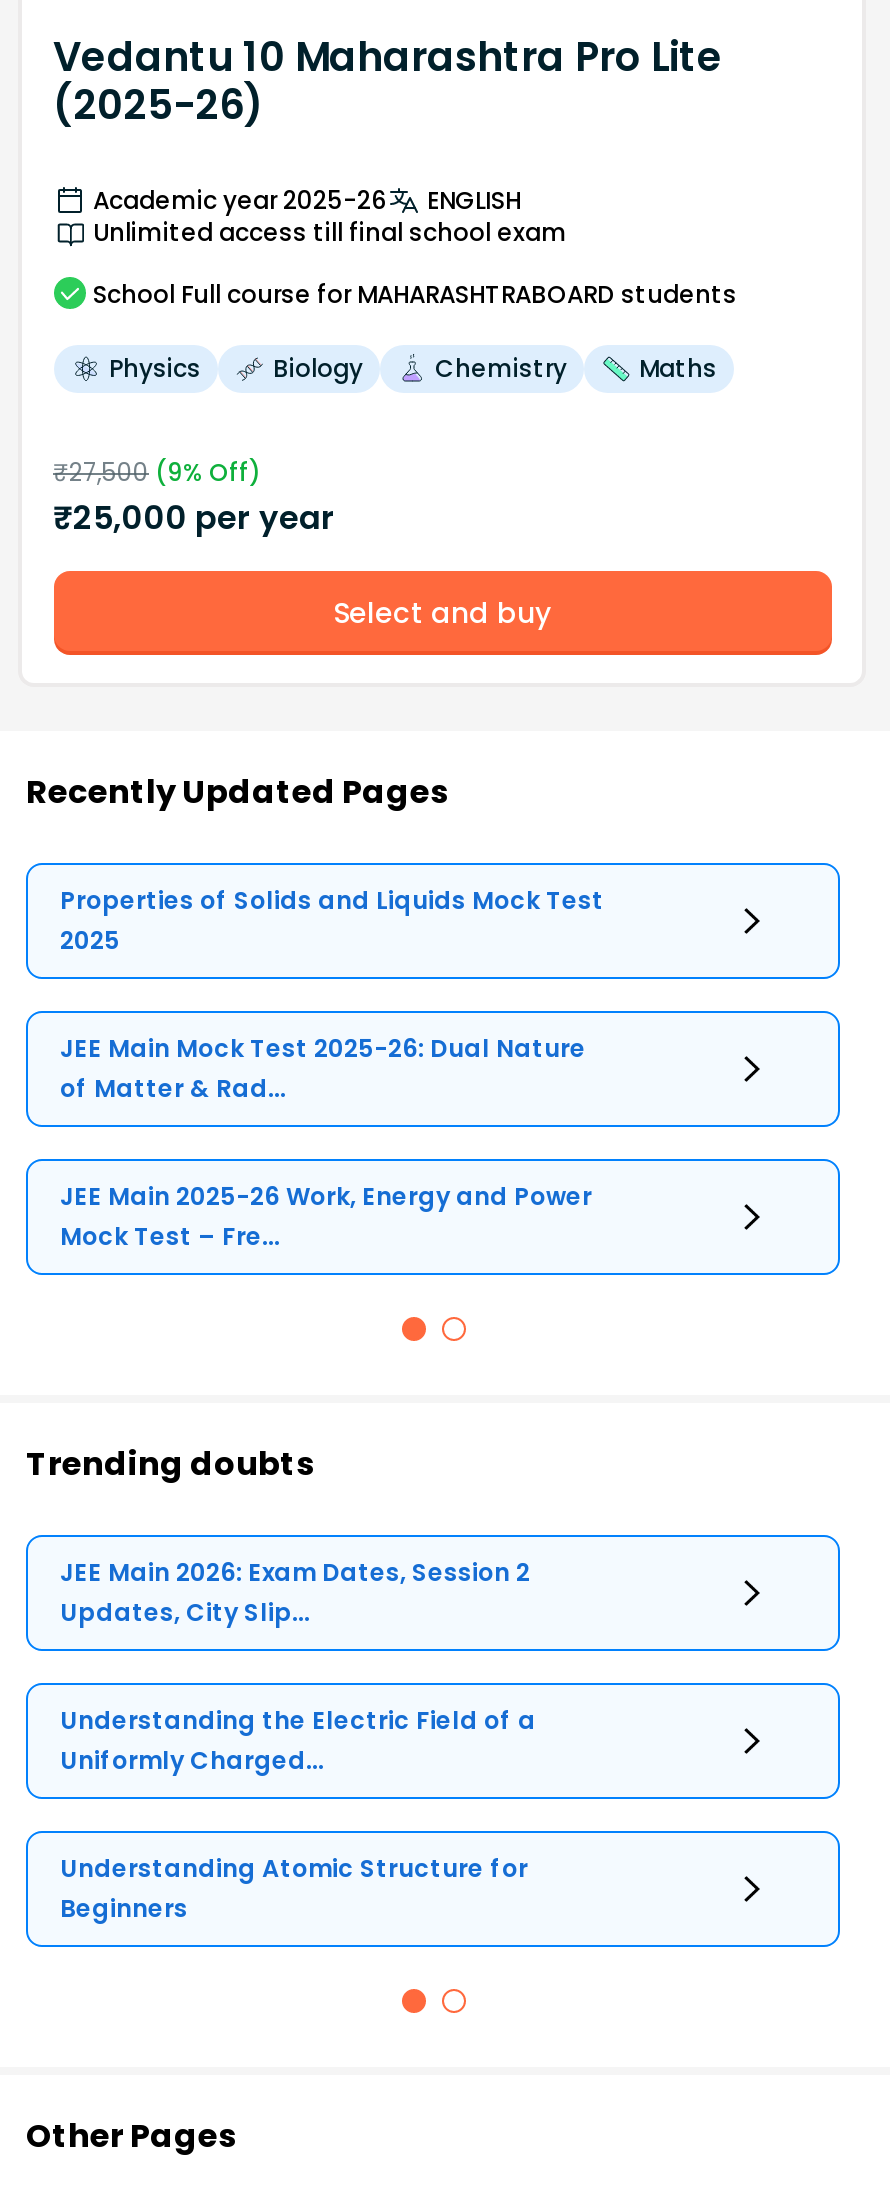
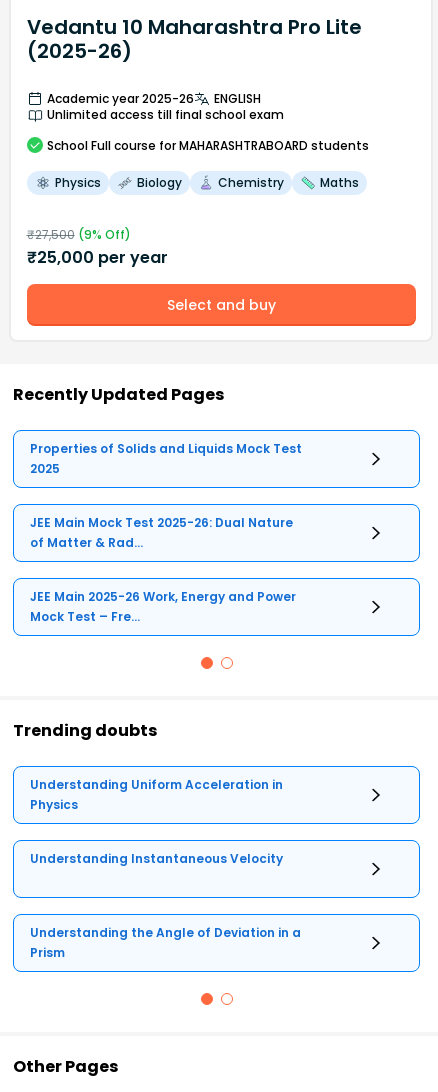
[60,1556,530,1630] JEE Main 2026: Exam Dates, Session 2 | Updates, City Slip... -> [30,776,283,813] Understanding Uniform Acceleration in | Physics
[60,1704,536,1778] Understanding the Electric Field of a | Uniformly Charged... -> [30,850,283,867] Understanding Instantaneous Velocity
[60,1852,528,1926] Understanding Atomic Structure for | Beginners -> [30,924,301,961] Understanding the Angle of Deviation in a | Prism

